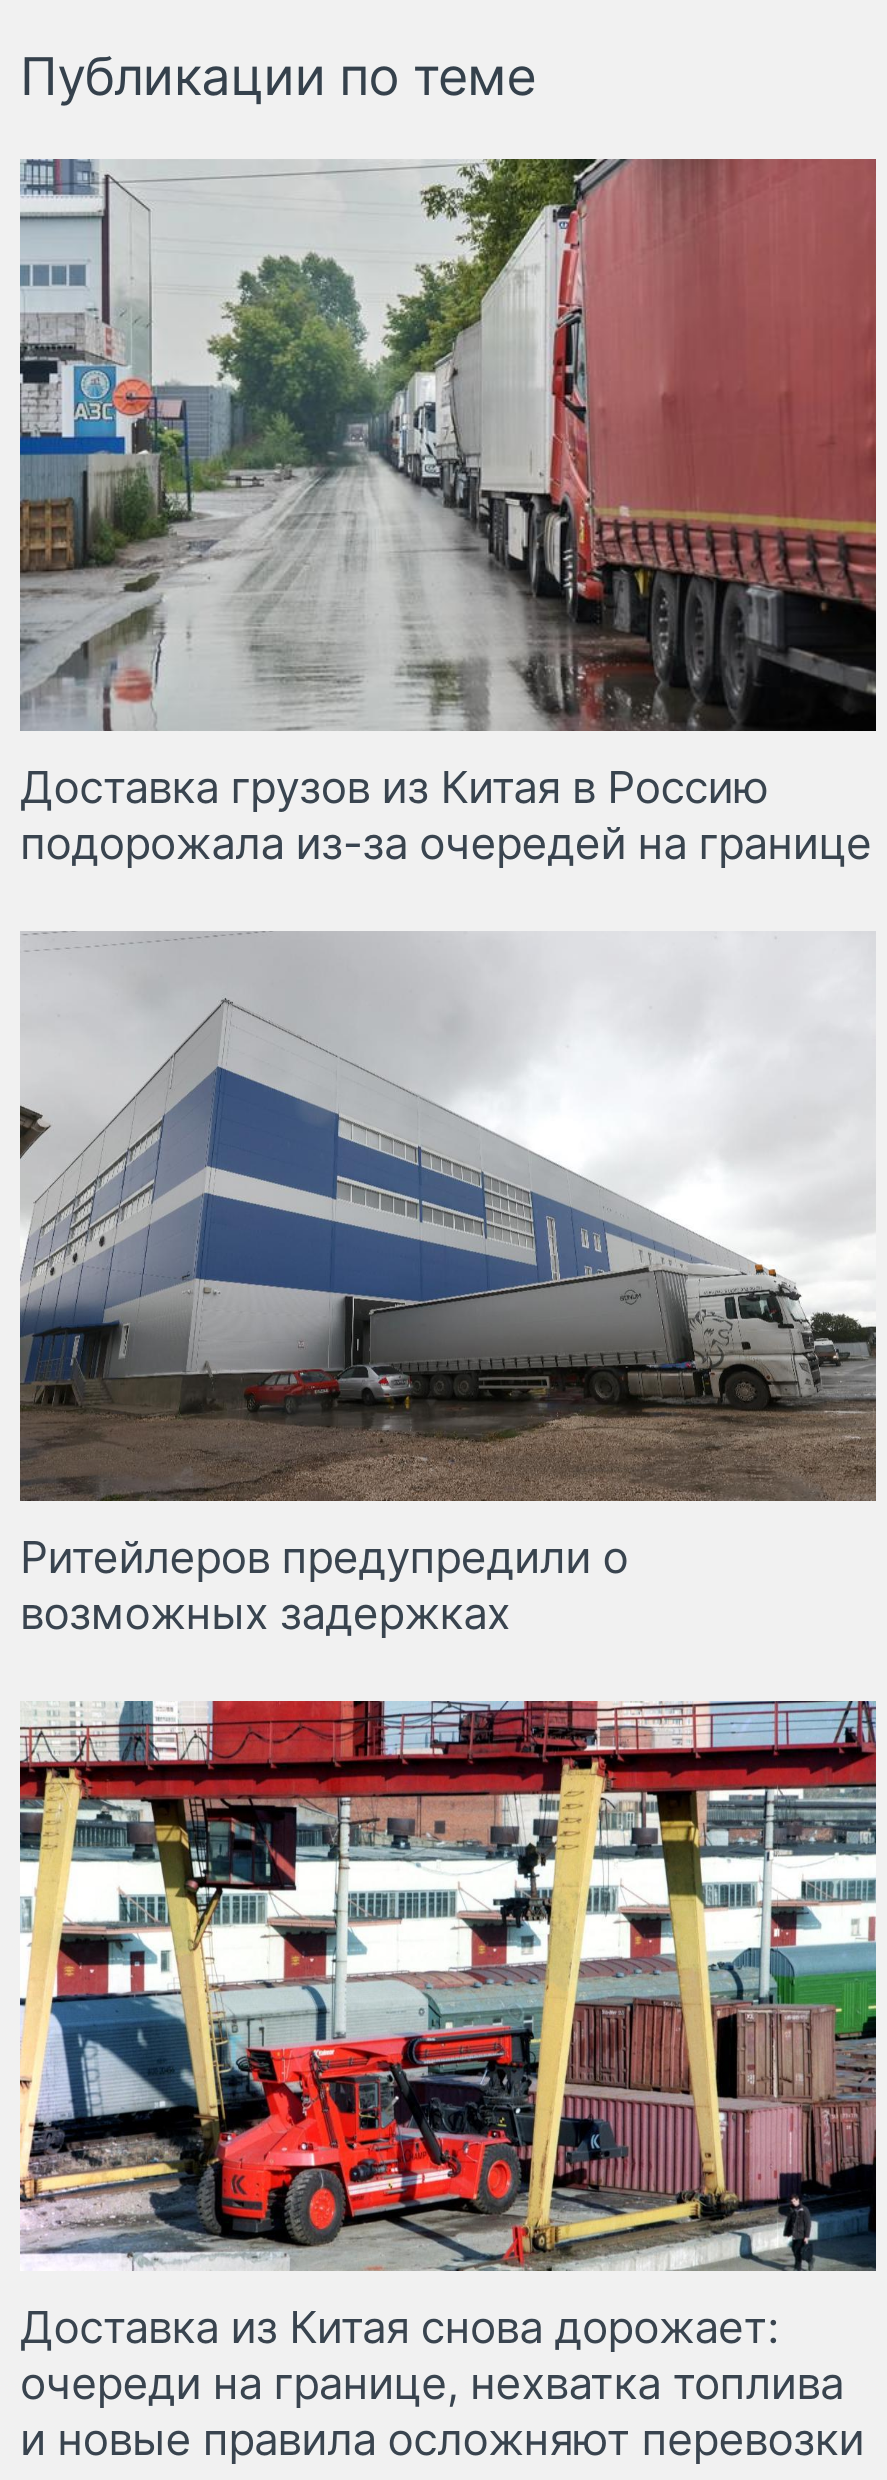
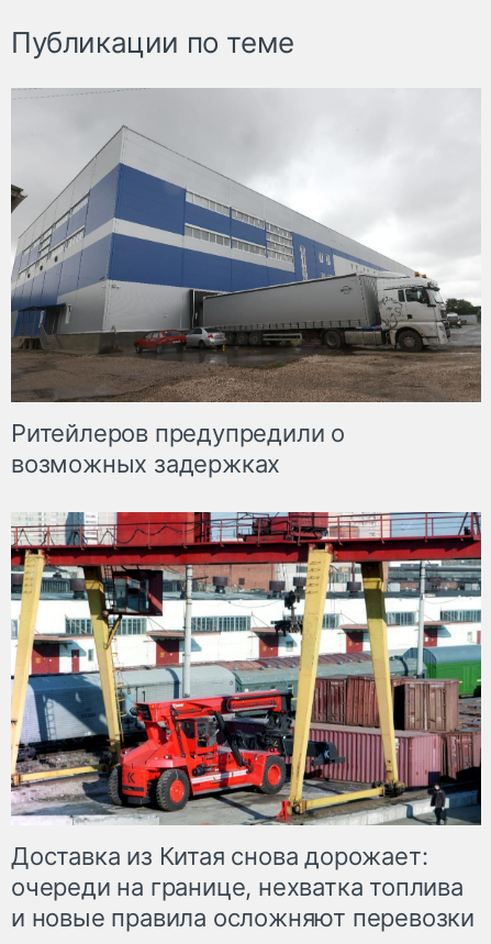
[18,157,878,868] [image] | Доставка грузов из Китая в Россию | подорожала из-за очередей на границе -> none

